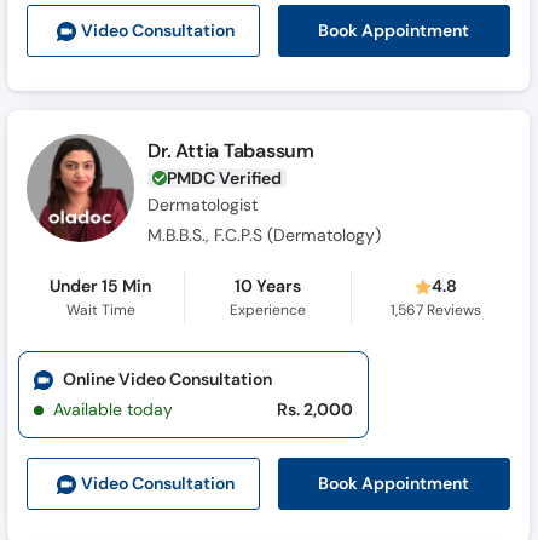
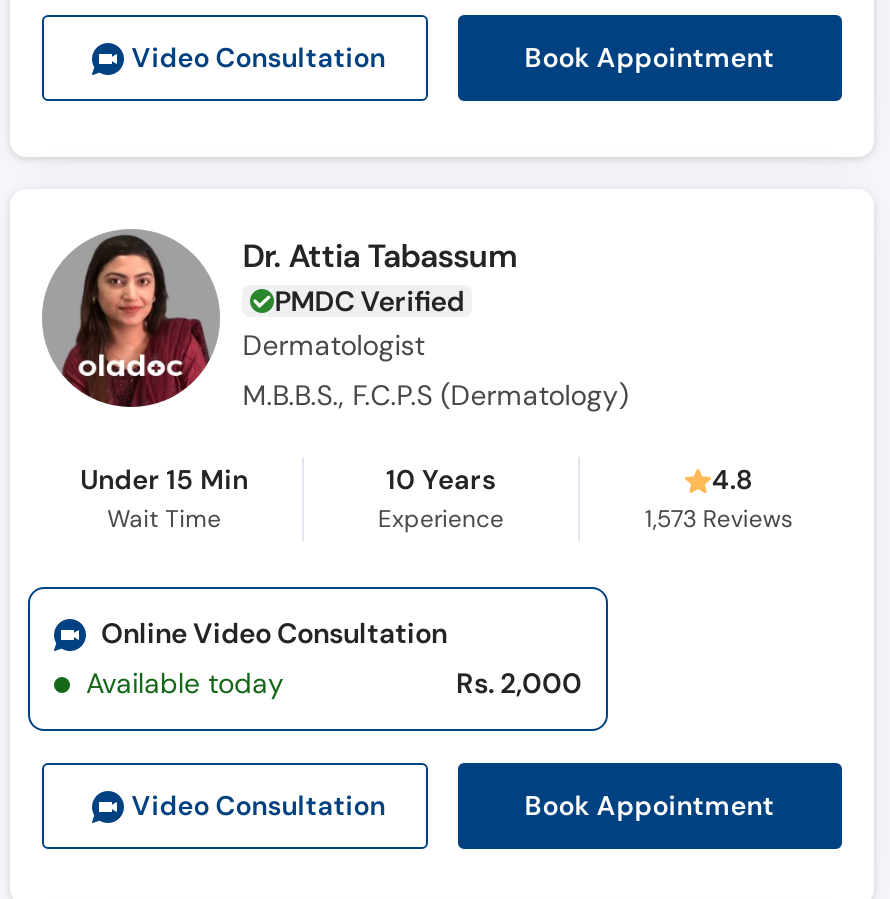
[390,300,481,320] 1,567 Reviews -> [645,503,793,535] 1,573 Reviews

